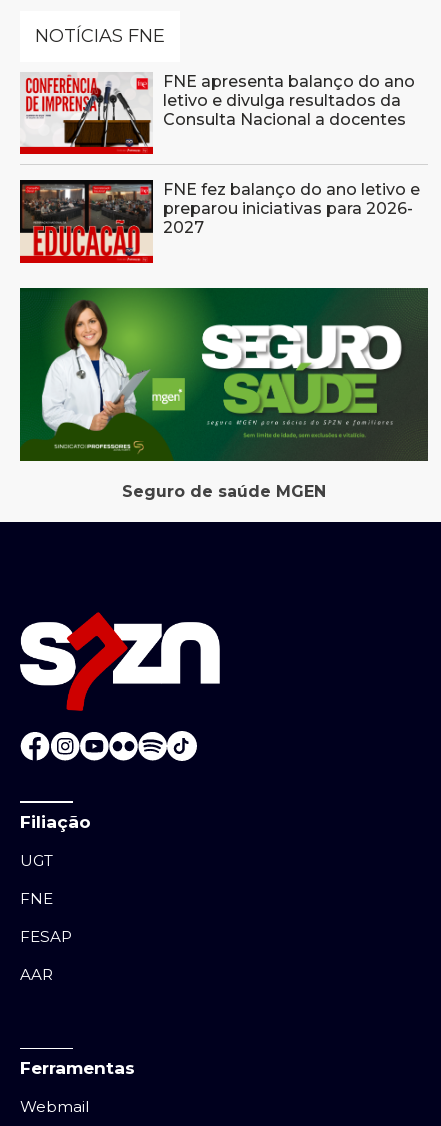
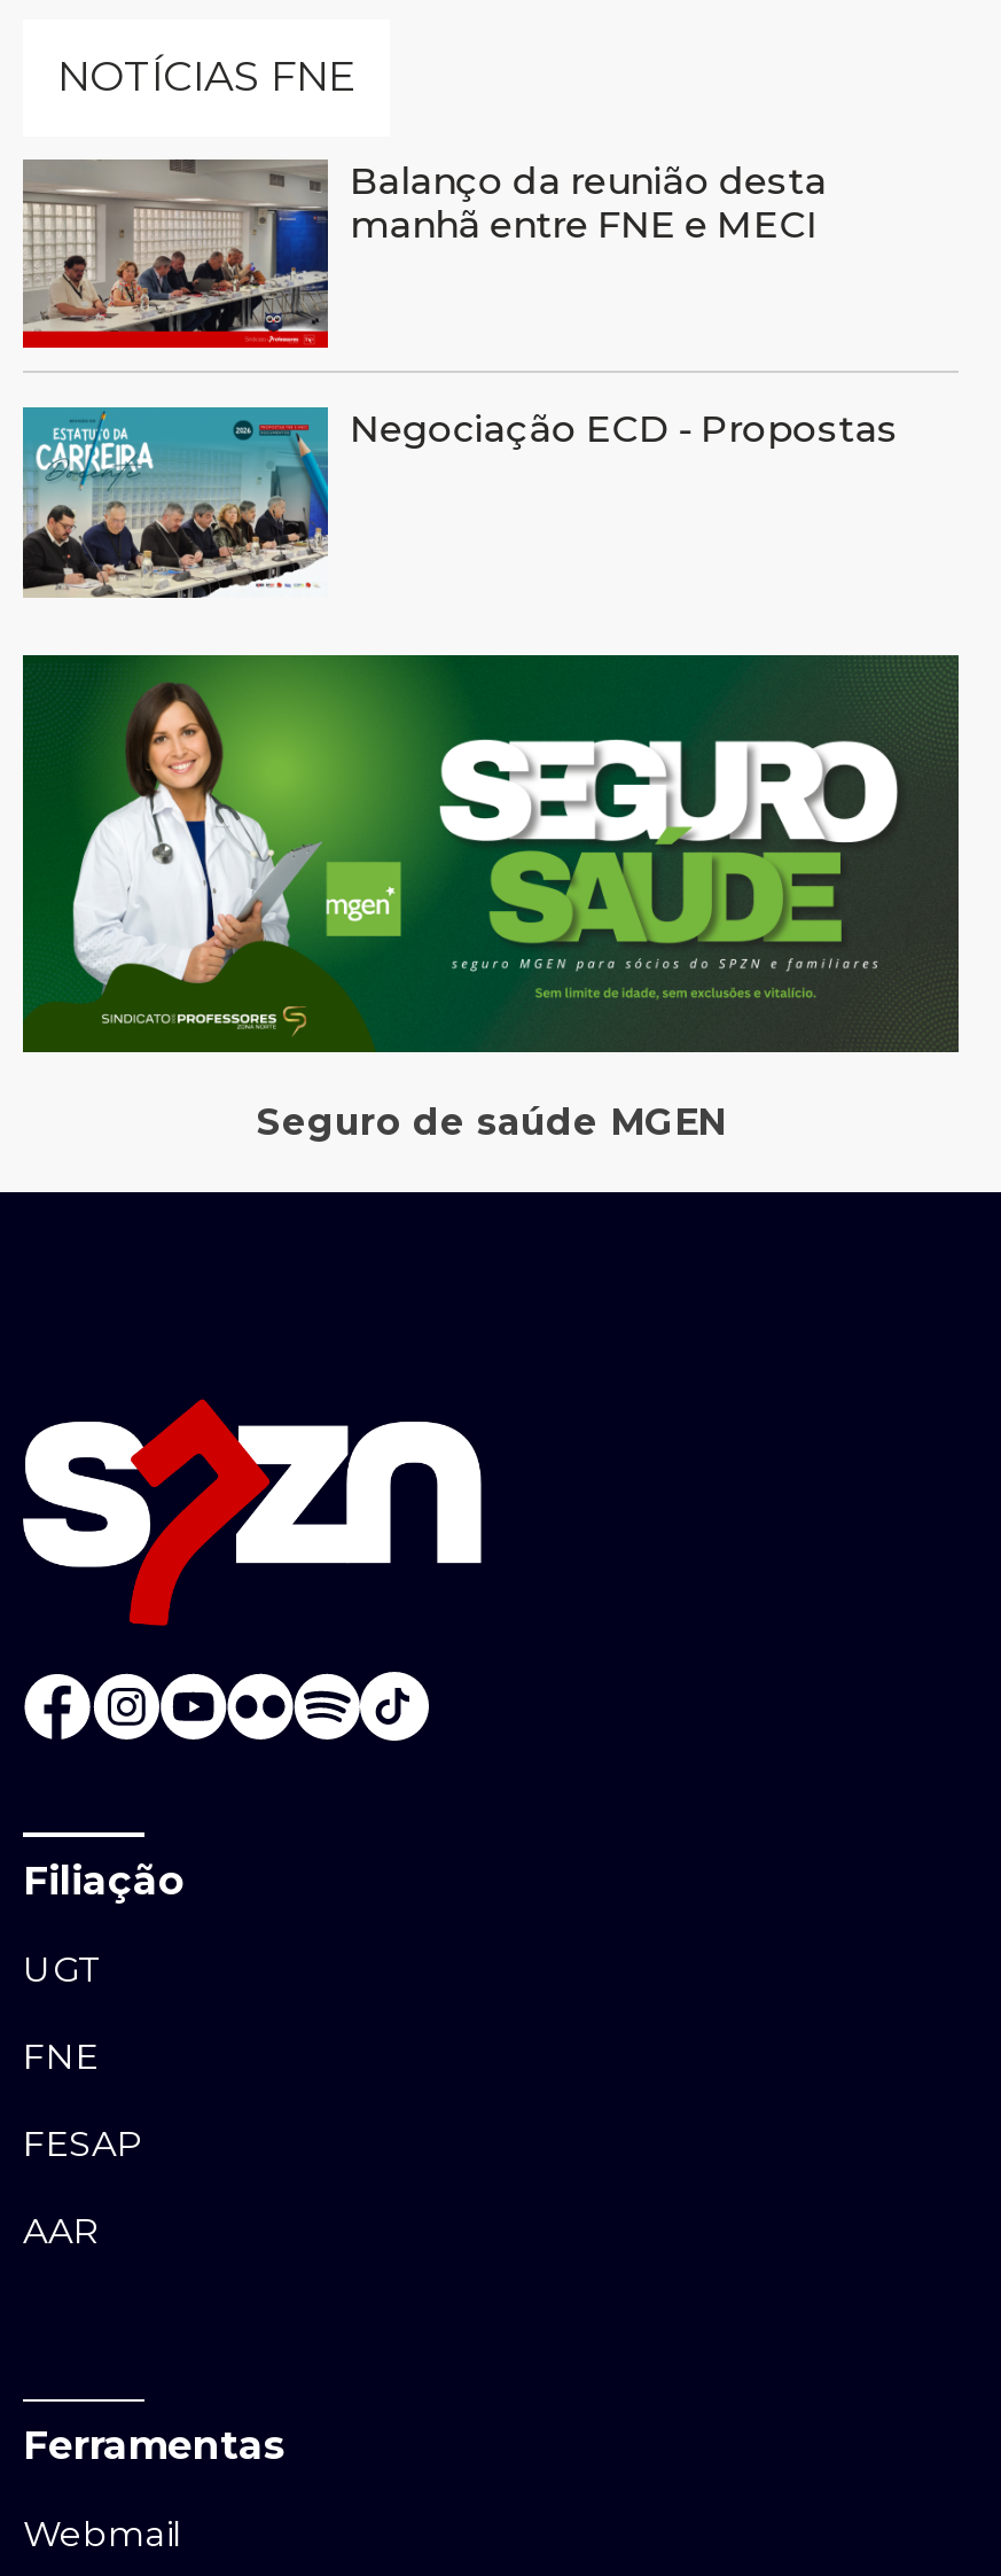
[21,72,415,148] [image] | FNE apresenta balanço do ano | letivo e divulga resultados da | Consulta Nacional a docentes -> [23,157,827,334] [image] | Balanço da reunião desta | manhã entre FNE e MECI
[19,179,420,264] [image] | FNE fez balanço do ano letivo e | preparou iniciativas para 2026- | 2027 -> [21,405,898,600] [image] | Negociação ECD - Propostas

